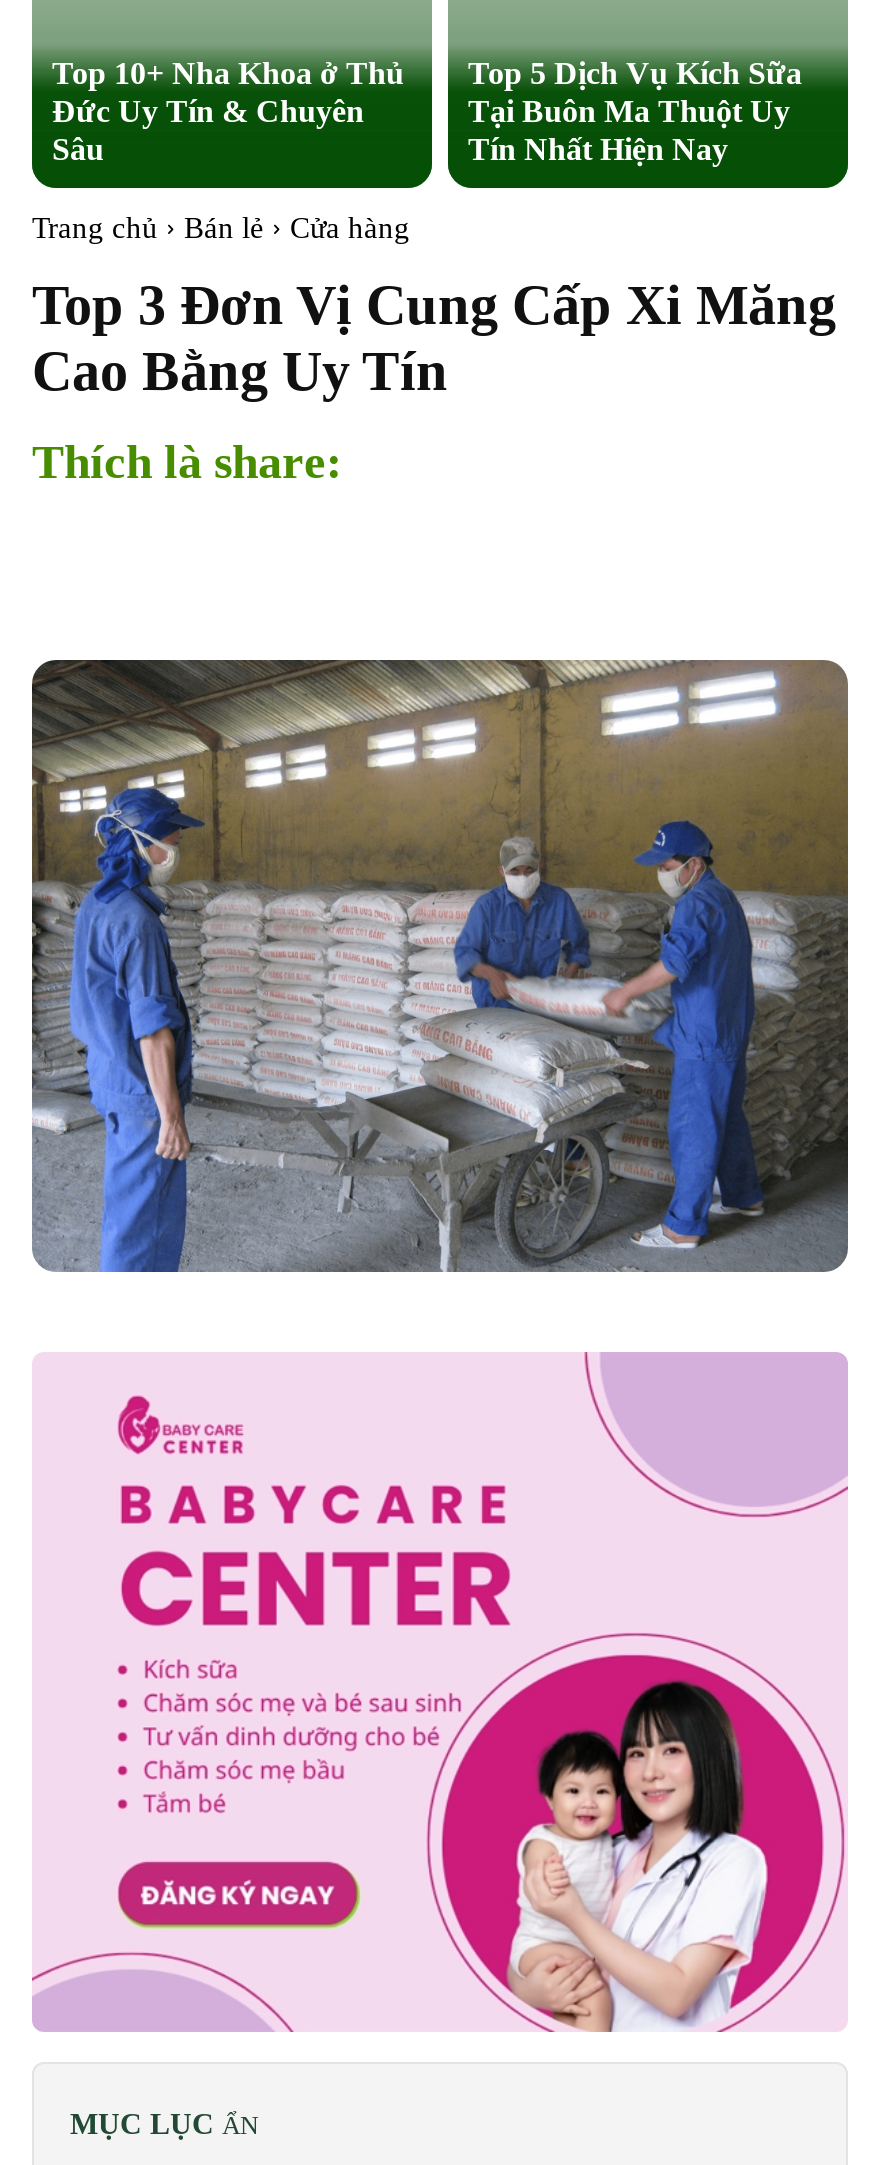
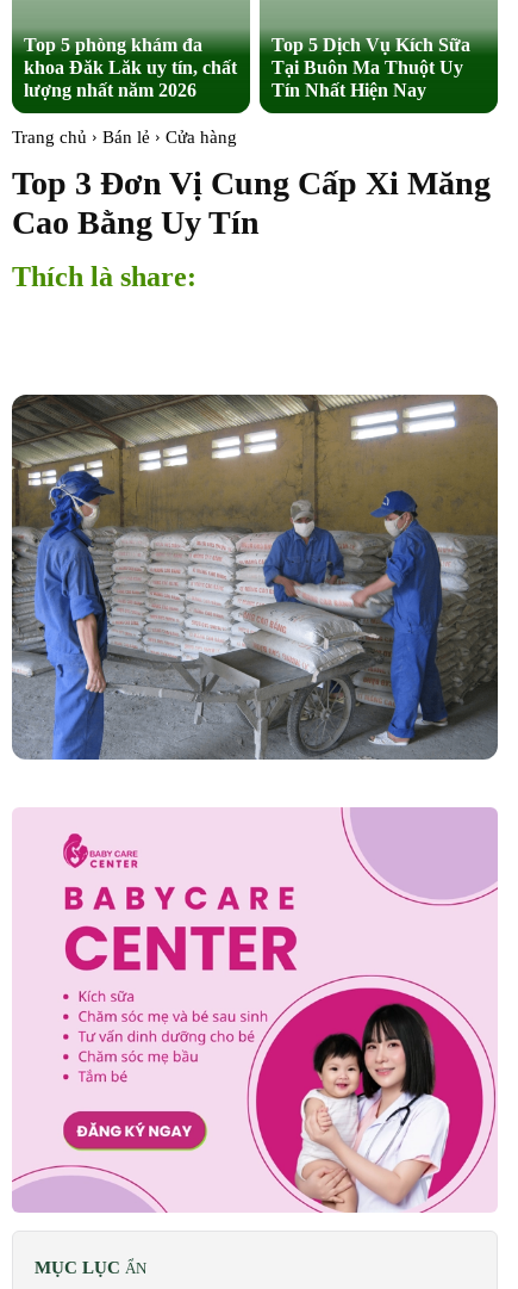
[52,56,404,166] Top 10+ Nha Khoa ở Thủ | Đức Uy Tín & Chuyên | Sâu -> [24,35,237,100] Top 5 phòng khám đa | khoa Đăk Lăk uy tín, chất | lượng nhất năm 2026

